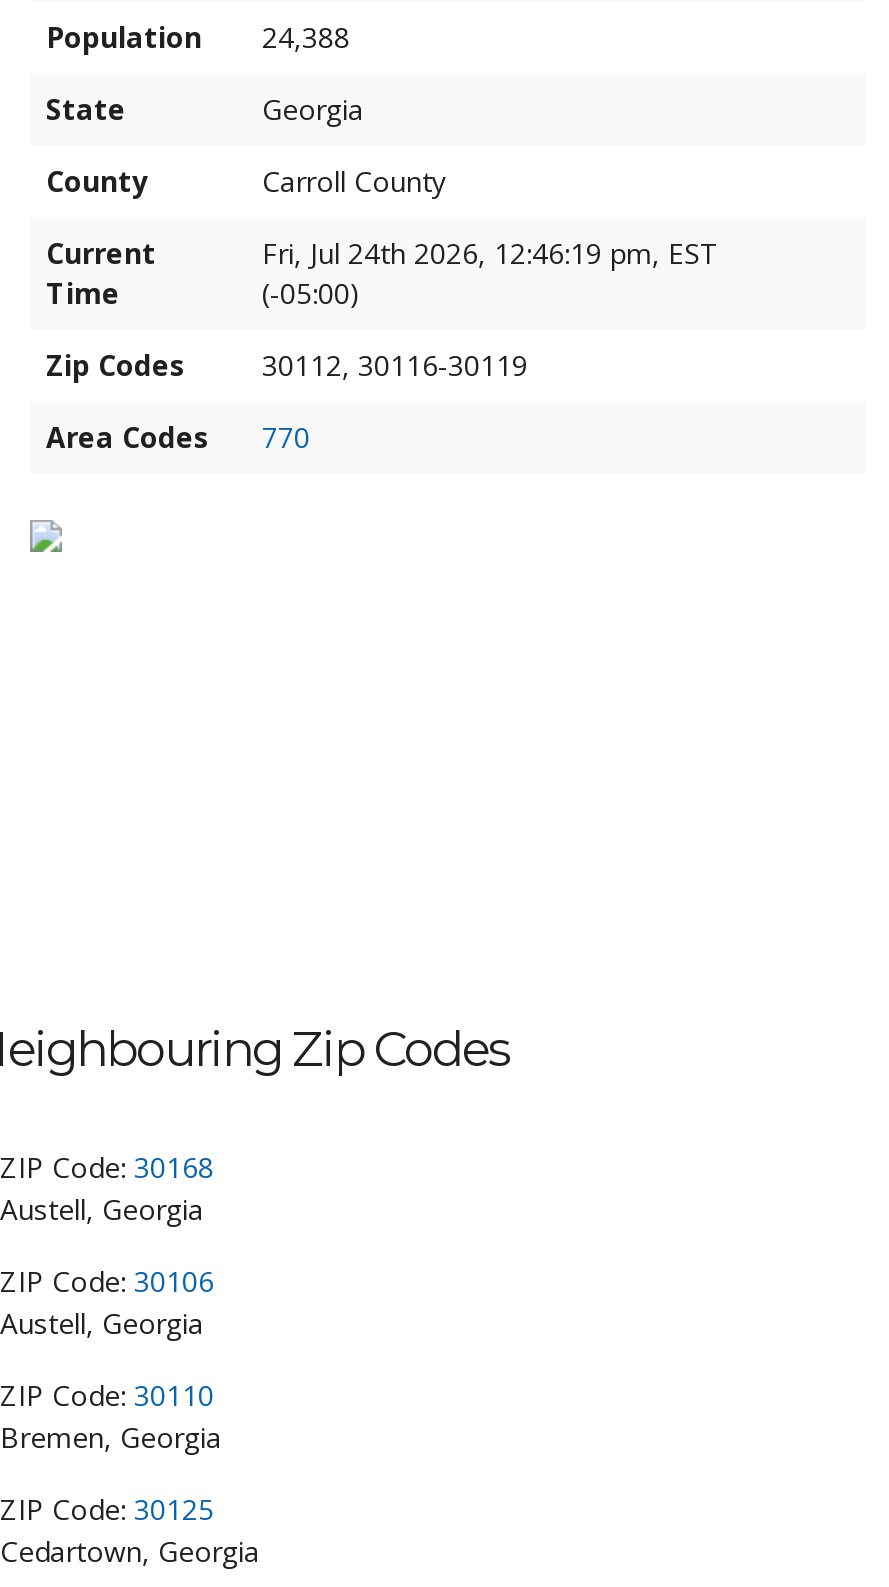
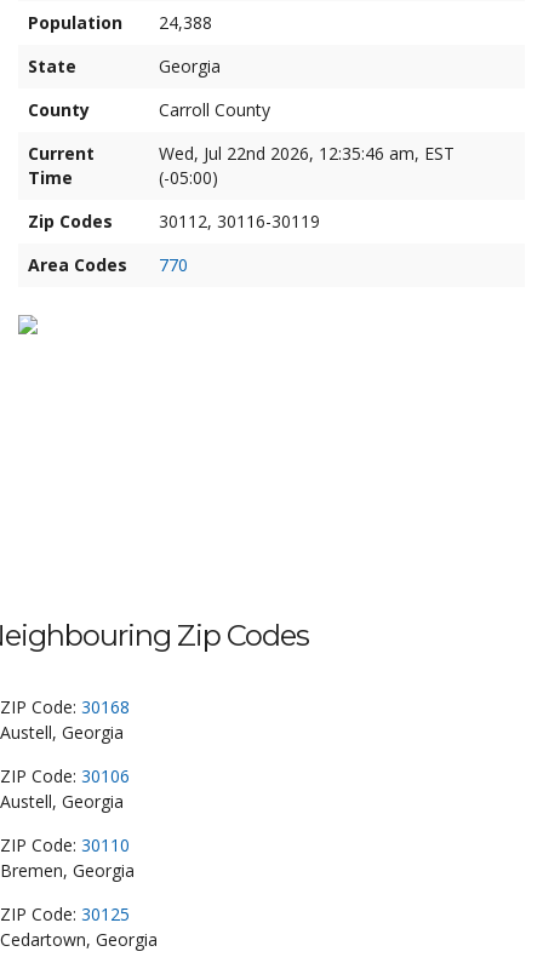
[262,234,718,272] Fri, Jul 24th 2026, 12:46:19 pm, EST -> [159,142,455,165] Wed, Jul 22nd 2026, 12:35:46 am, EST

